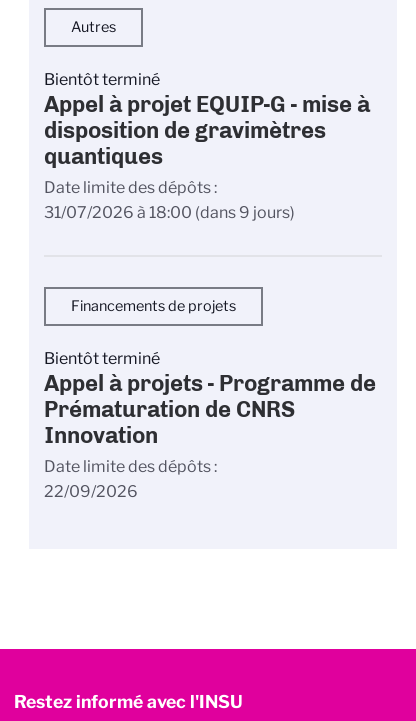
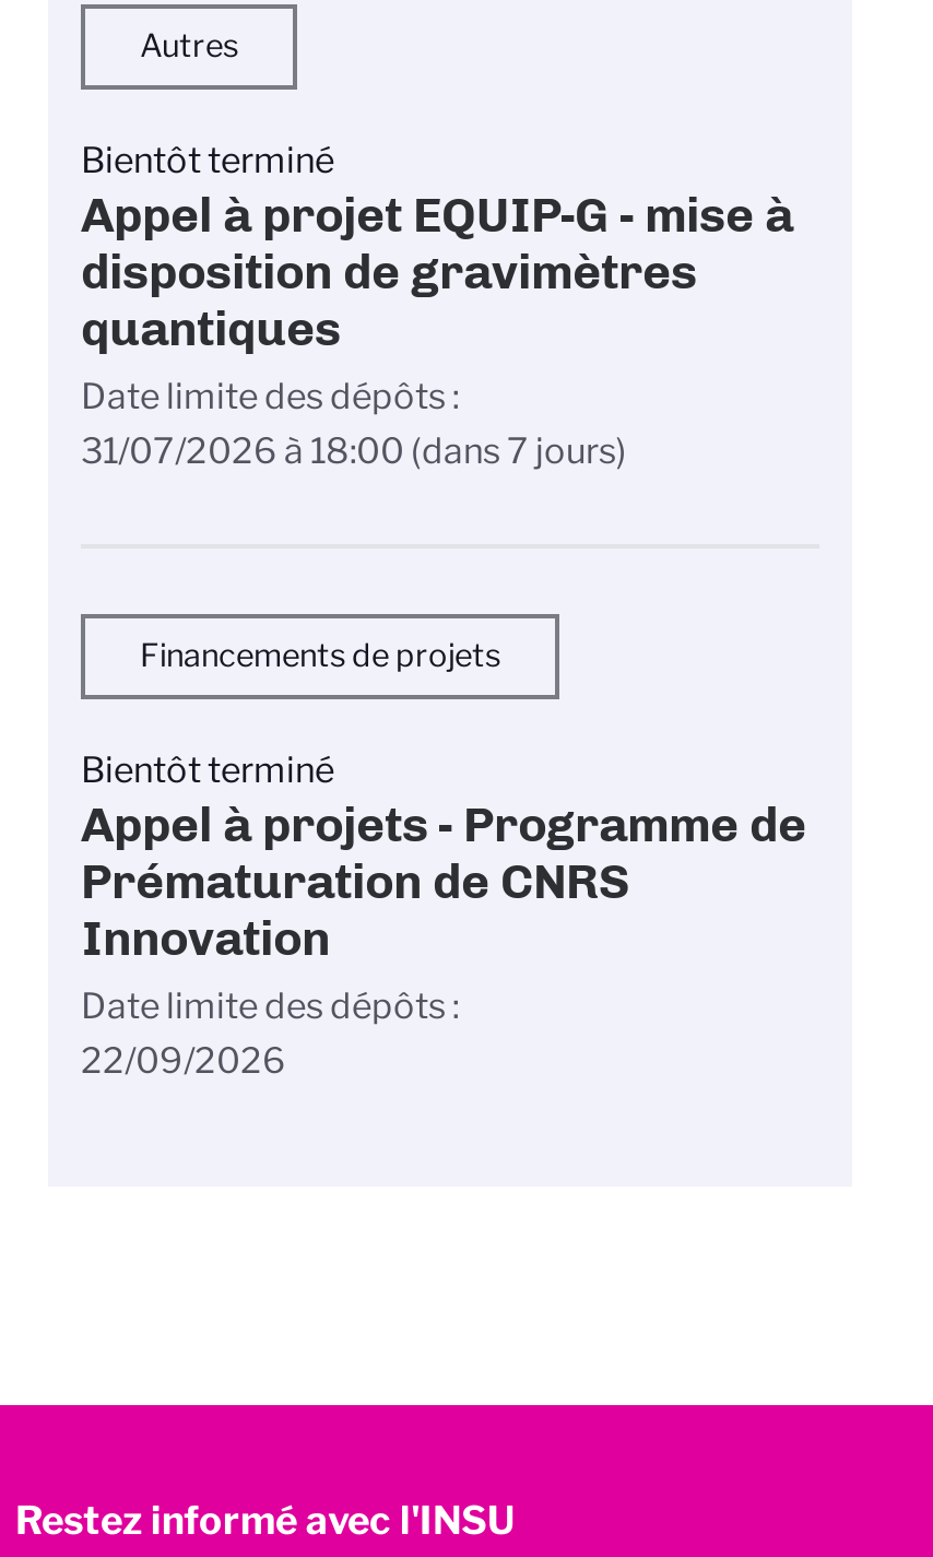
[44,203,295,222] 31/07/2026 à 18:00 (dans 9 jours) -> [81,430,627,472] 31/07/2026 à 18:00 (dans 7 jours)

